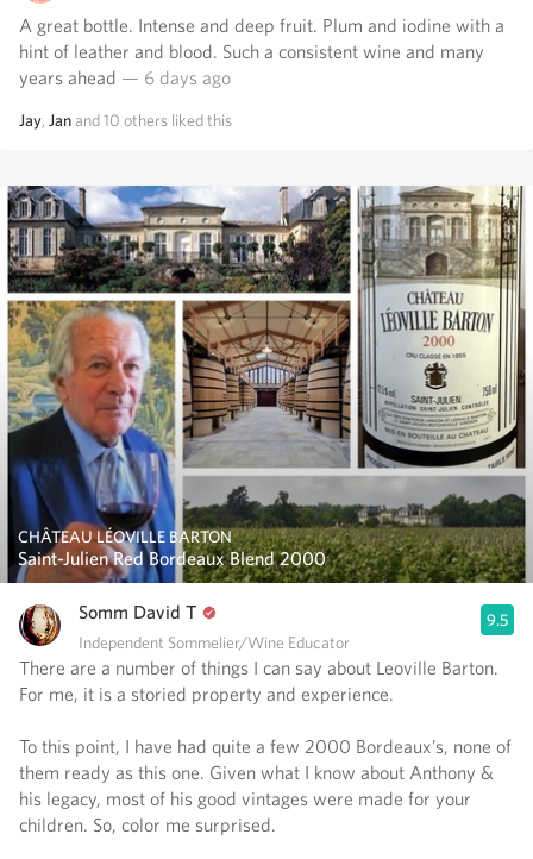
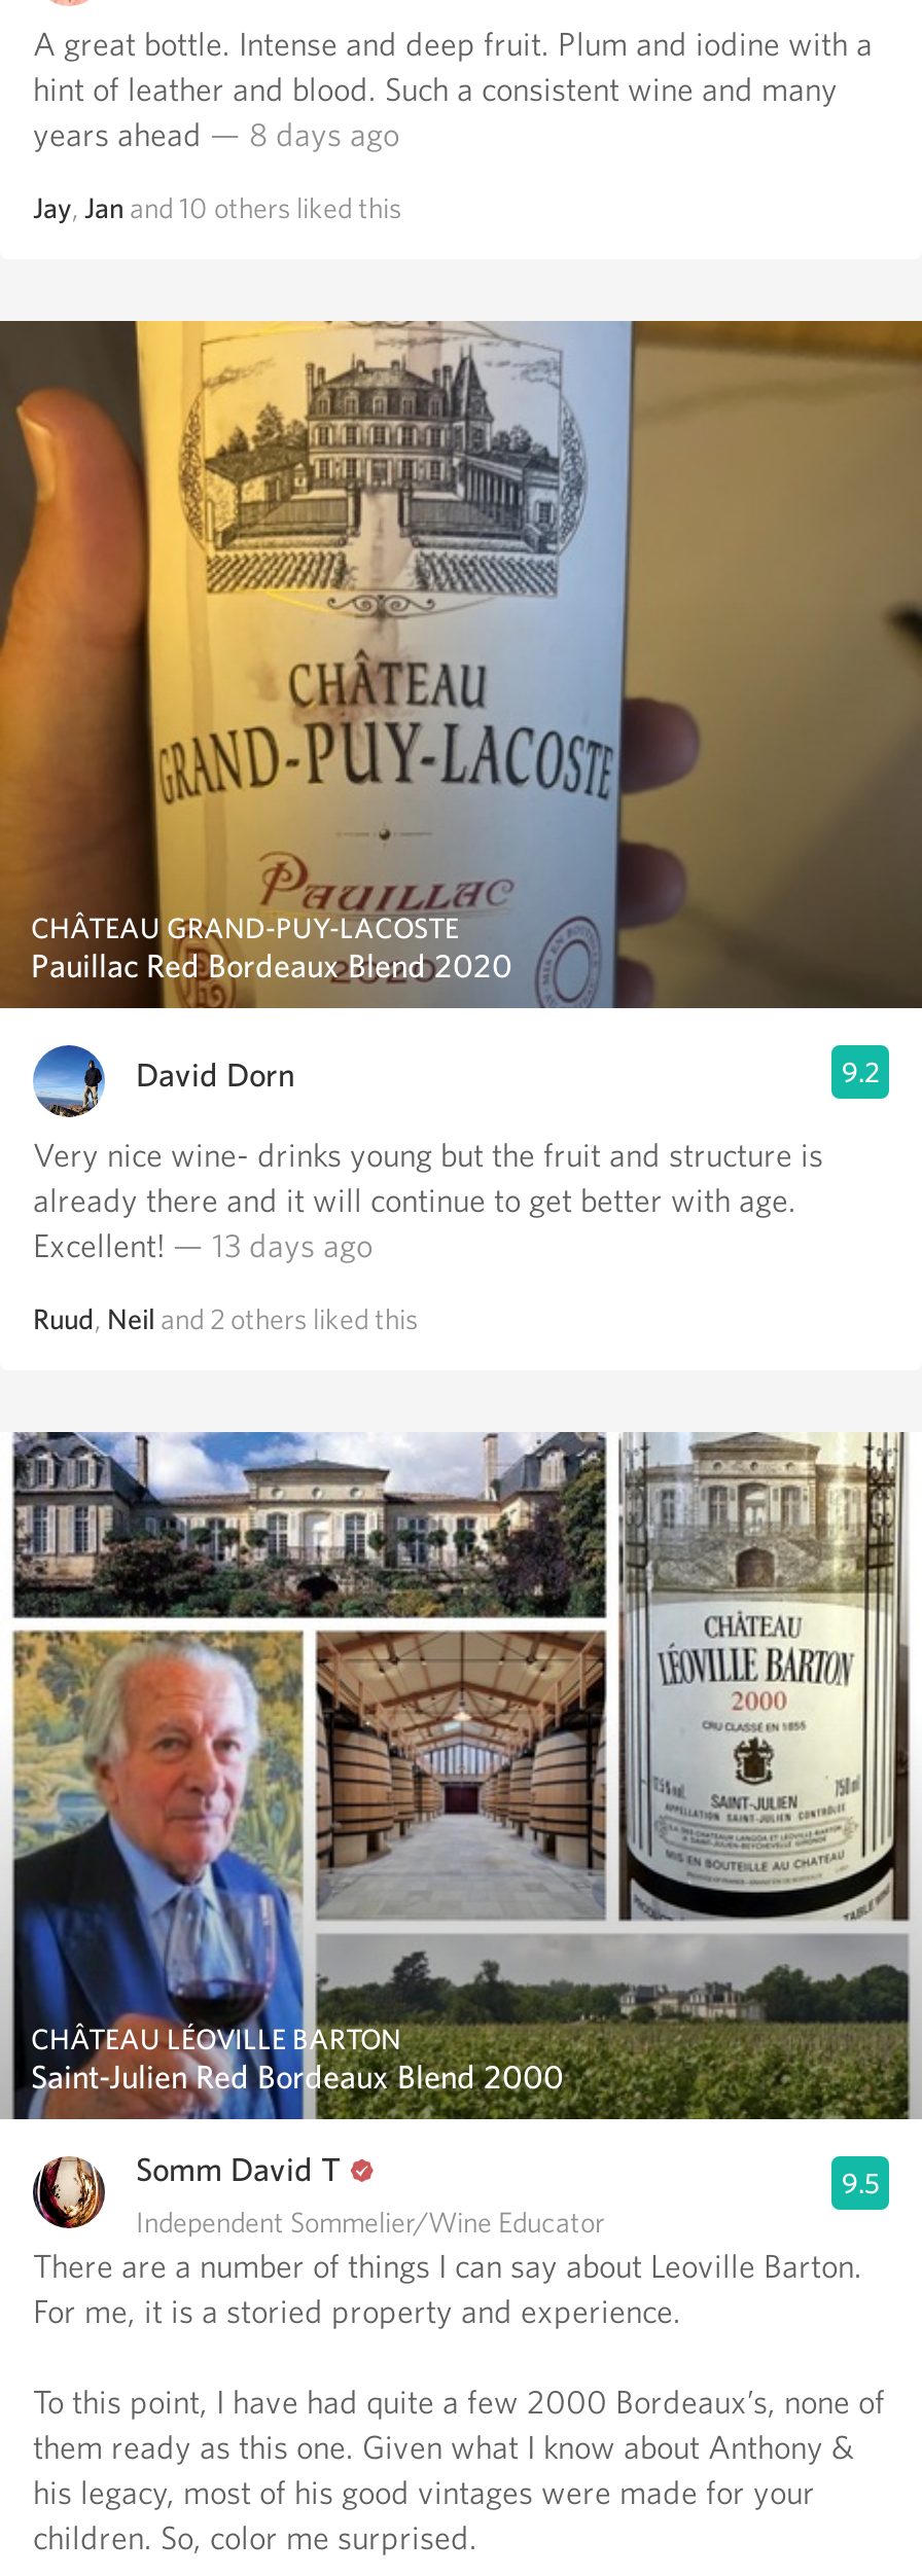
[19,67,231,89] years ahead — 6 days ago -> [33,115,399,154] years ahead — 8 days ago
none -> [6,319,916,1335] [image] | CHÂTEAU GRAND-PUY-LACOSTE | Pauillac Red Bordeaux Blend 2020 | David Dorn | 9.2 | Very nice wine- drinks young but the fruit and structure is | already there and it will continue to get better with age. | Excellent! — 13 days ago | Ruud, Neil and 2 others liked this
none -> [33,1043,107,1117] [image]

